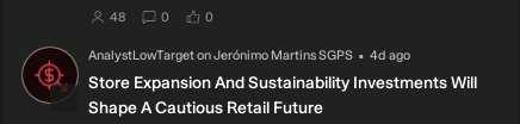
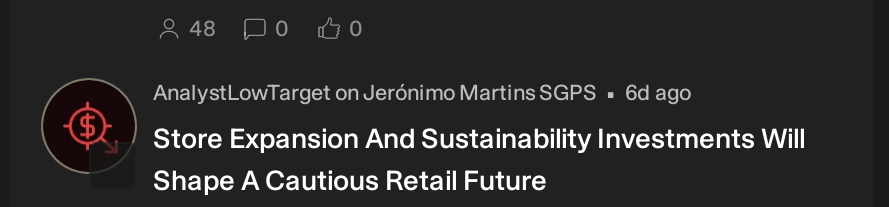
[370,48,410,63] 4d ago -> [625,80,691,106] 6d ago

